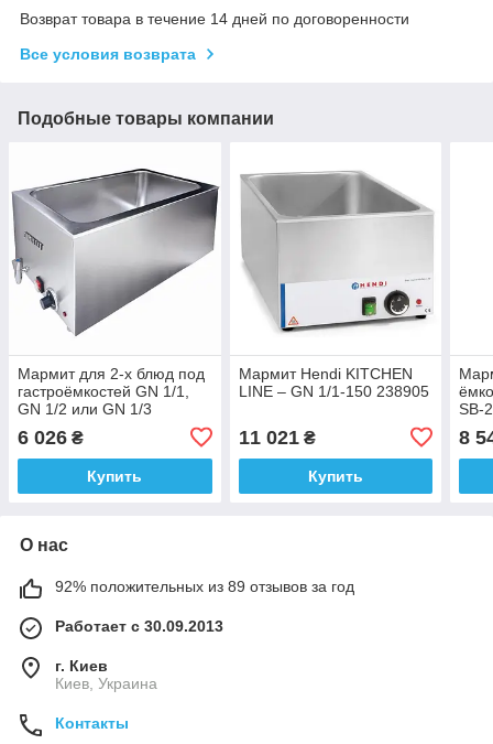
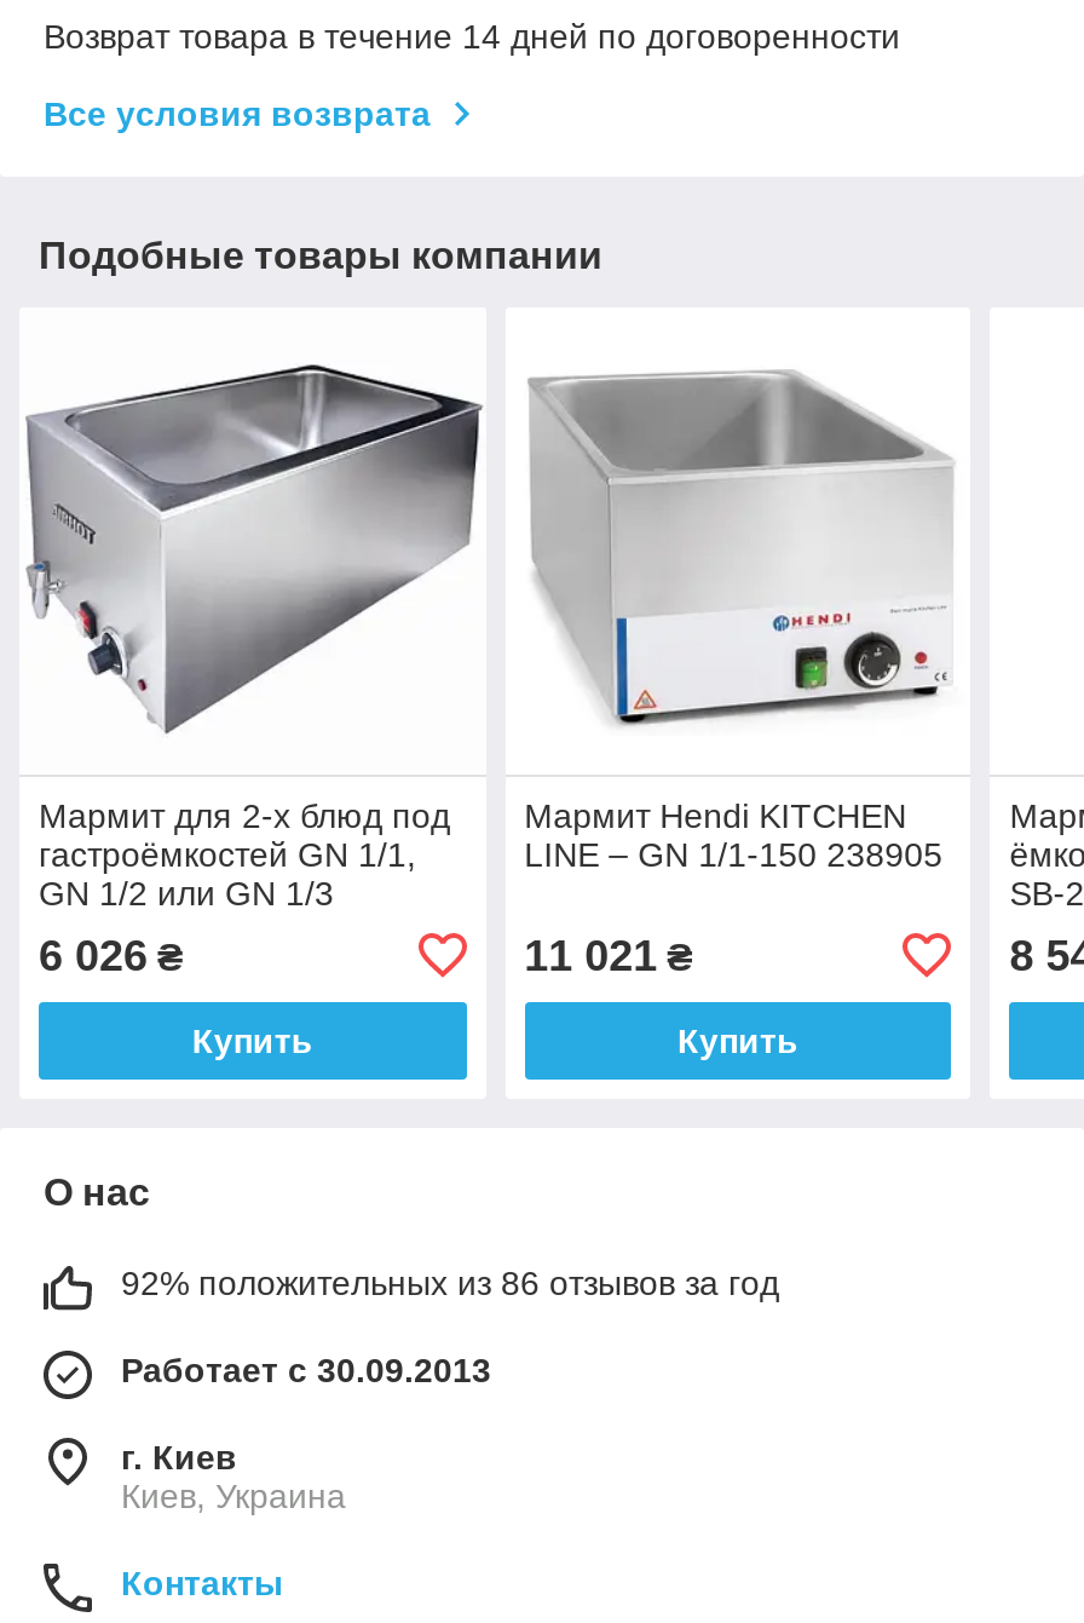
[55,577,354,595] 92% положительных из 89 отзывов за год -> [121,1263,779,1302] 92% положительных из 86 отзывов за год

